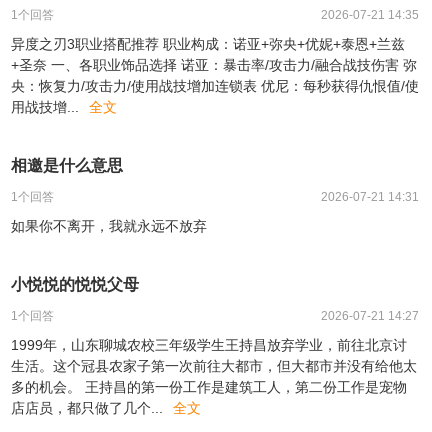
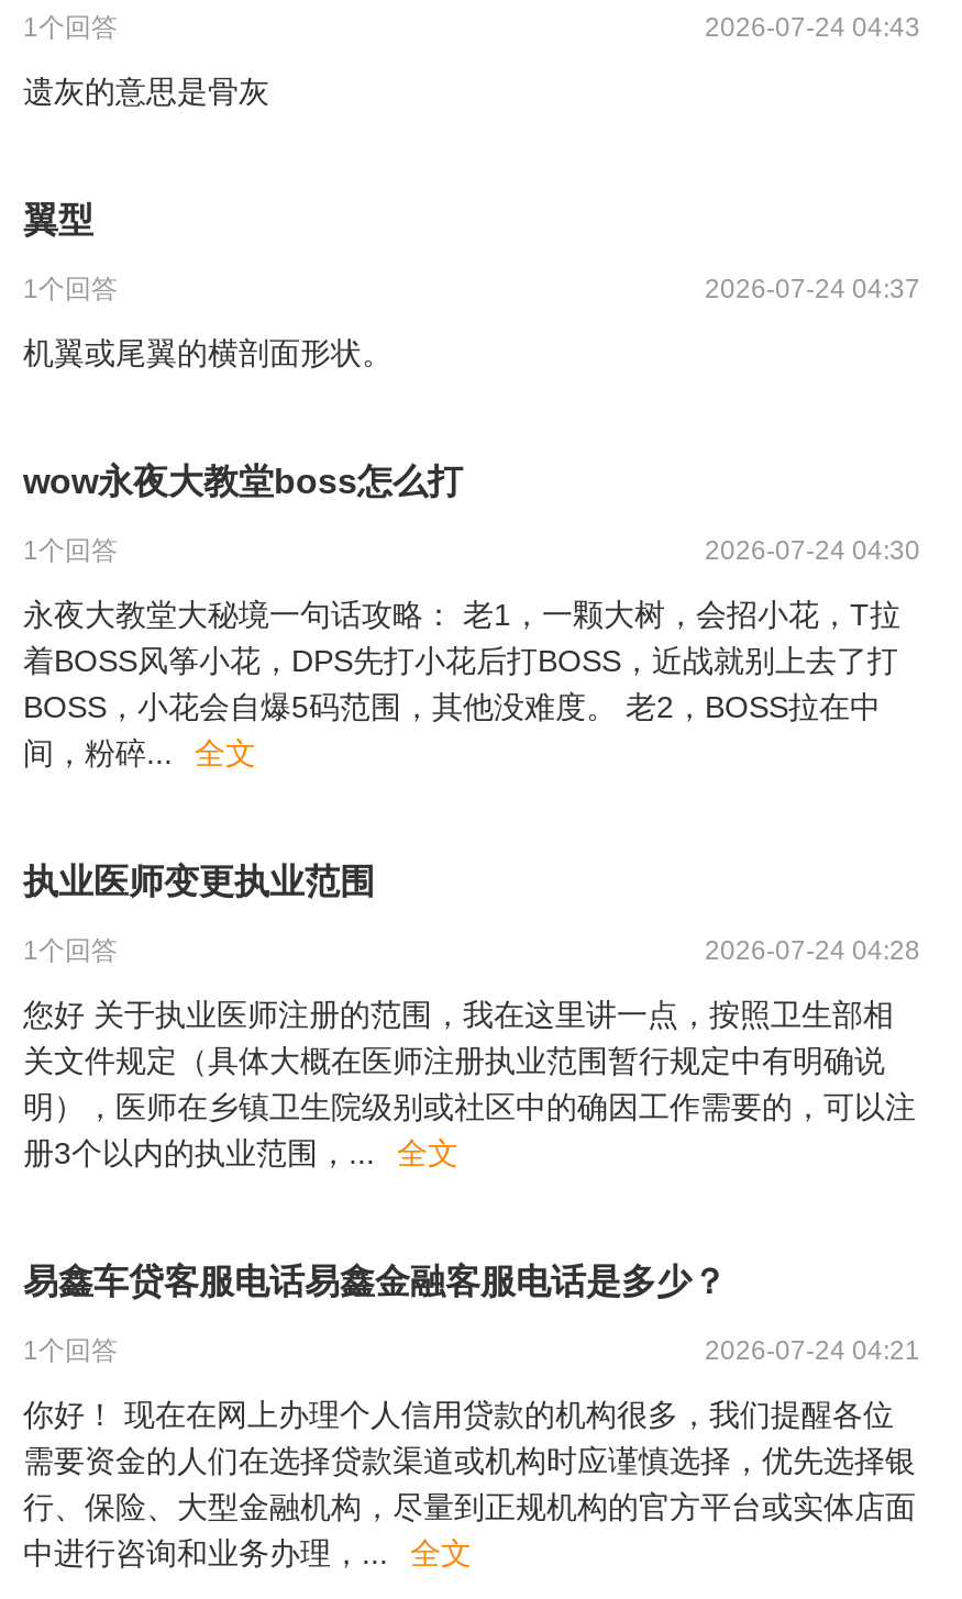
[11,8,419,115] 2026-07-21 14:35 | 异度之刃3职业搭配推荐 职业构成：诺亚+弥央+优妮+泰恩+兰兹 | +圣奈 一、各职业饰品选择 诺亚：暴击率/攻击力/融合战技伤害 弥 | 央：恢复力/攻击力/使用战技增加连锁表 优尼：每秒获得仇恨值/使 | 用战技增... -> [23,12,920,770] 2026-07-24 04:43 | 遗灰的意思是骨灰 | 翼型 | 1个回答 | 2026-07-24 04:37 | 机翼或尾翼的横剖面形状。 | wow永夜大教堂boss怎么打 | 1个回答 | 2026-07-24 04:30 | 永夜大教堂大秘境一句话攻略： 老1，一颗大树，会招小花，T拉 | 着BOSS风筝小花，DPS先打小花后打BOSS，近战就别上去了打 | BOSS，小花会自爆5码范围，其他没难度。 老2，BOSS拉在中 | 间，粉碎...
[11,157,123,174] 相邀是什么意思 -> [23,863,375,900] 执业医师变更执业范围
[321,190,419,204] 2026-07-21 14:31 -> [705,935,920,966] 2026-07-24 04:28
[11,218,207,234] 如果你不离开，我就永远不放弃 -> [23,997,916,1170] 您好 关于执业医师注册的范围，我在这里讲一点，按照卫生部相 | 关文件规定（具体大概在医师注册执业范围暂行规定中有明确说 | 明），医师在乡镇卫生院级别或社区中的确因工作需要的，可以注 | 册3个以内的执业范围，... | 全文
[11,276,139,293] 小悦悦的悦悦父母 -> [23,1263,727,1300] 易鑫车贷客服电话易鑫金融客服电话是多少？
[321,309,419,323] 2026-07-21 14:27 -> [705,1335,920,1366] 2026-07-24 04:21
[11,337,417,416] 1999年，山东聊城农校三年级学生王持昌放弃学业，前往北京讨 | 生活。这个冠县农家子第一次前往大都市，但大都市并没有给他太 | 多的机会。 王持昌的第一份工作是建筑工人，第二份工作是宠物 | 店店员，都只做了几个... -> [23,1397,916,1570] 你好！ 现在在网上办理个人信用贷款的机构很多，我们提醒各位 | 需要资金的人们在选择贷款渠道或机构时应谨慎选择，优先选择银 | 行、保险、大型金融机构，尽量到正规机构的官方平台或实体店面 | 中进行咨询和业务办理，...

